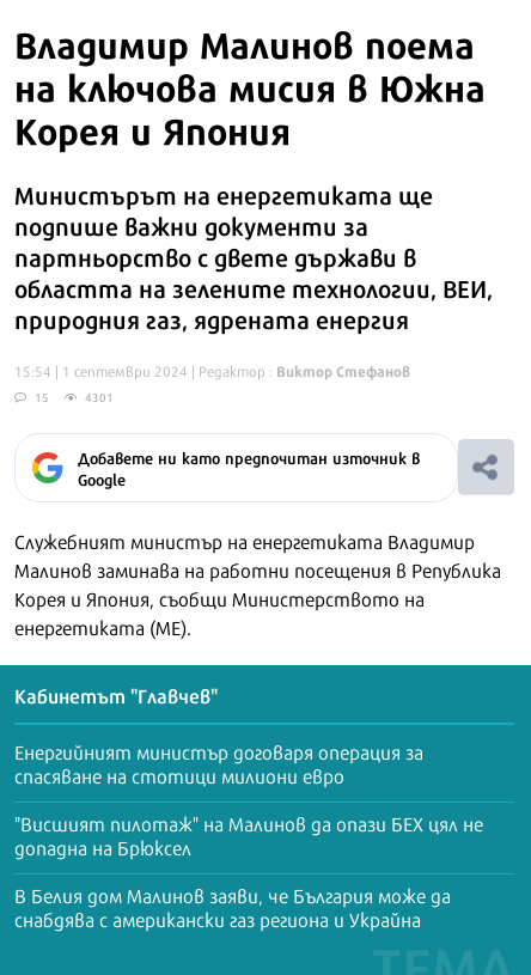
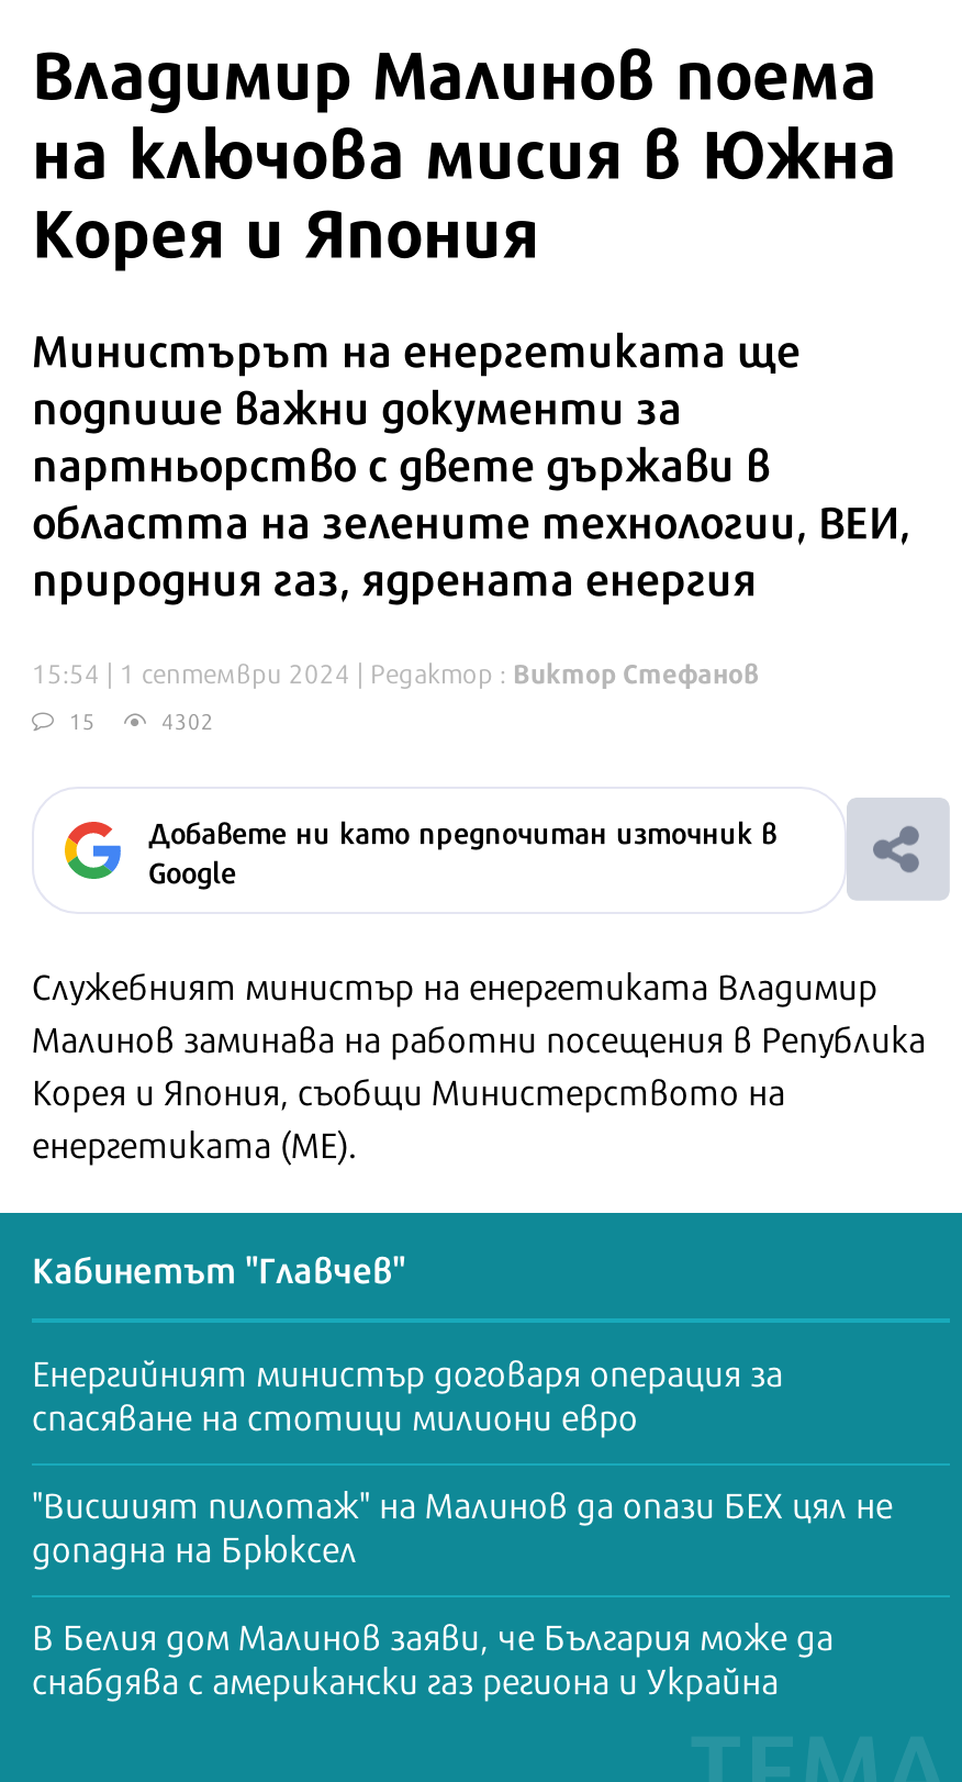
[31,387,114,405] 15 4301 -> [63,703,214,736] 15 4302

